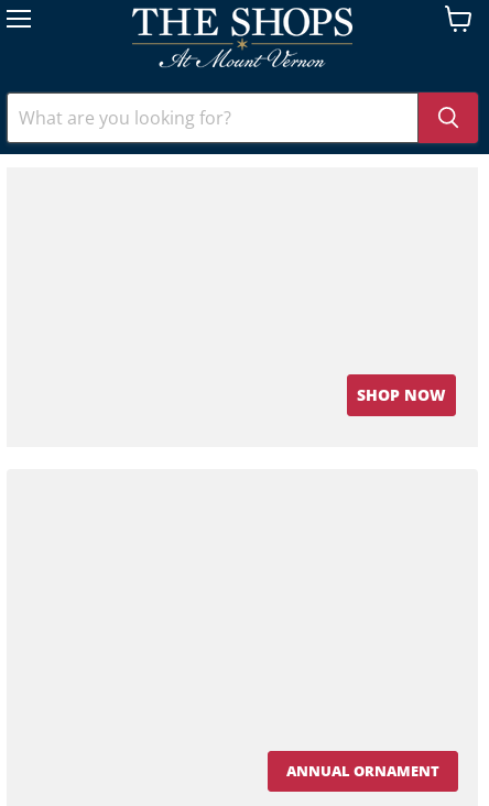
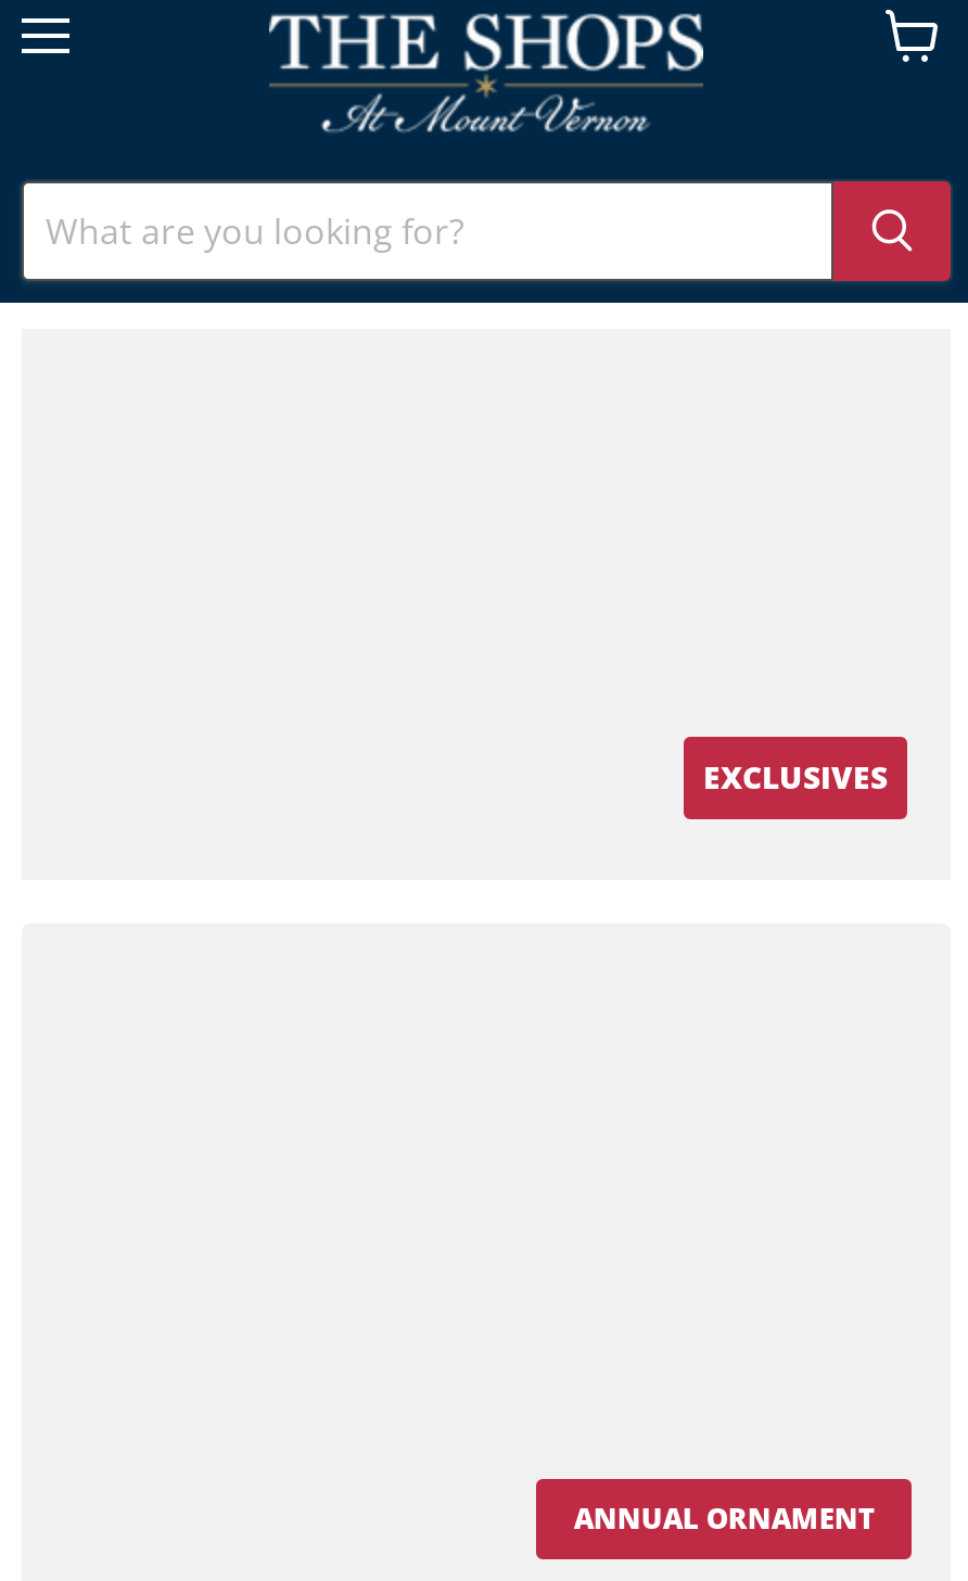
[357,384,446,405] SHOP NOW -> [703,756,888,798] EXCLUSIVES

